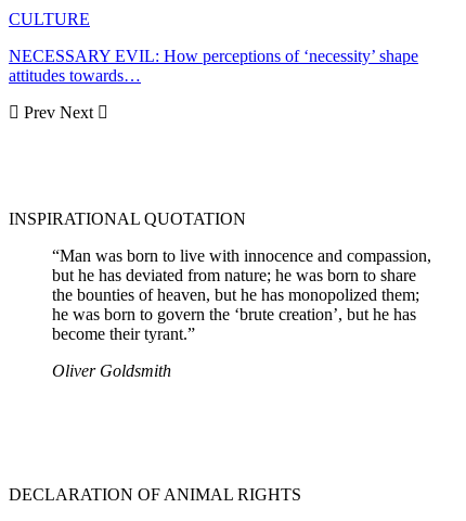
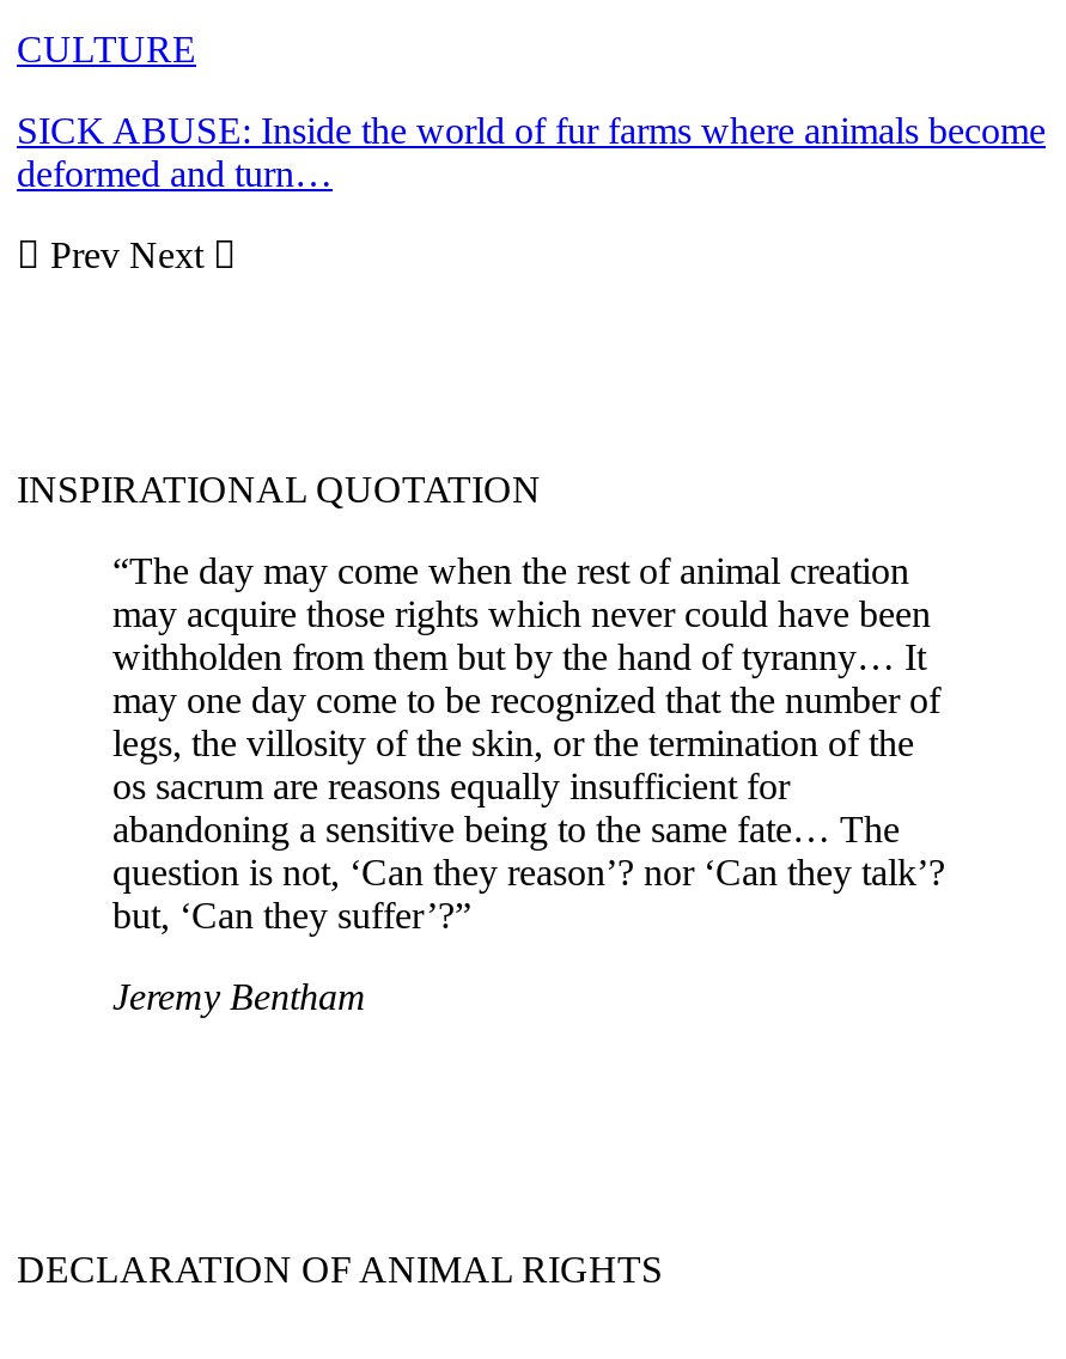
[9,47,418,85] NECESSARY EVIL: How perceptions of ‘necessity’ shape | attitudes towards… -> [17,111,1046,194] SICK ABUSE: Inside the world of fur farms where animals become | deformed and turn…
[52,247,431,343] “Man was born to live with innocence and compassion, | but he has deviated from nature; he was born to share | the bounties of heaven, but he has monopolized them; | he was born to govern the ‘brute creation’, but he has | become their tyrant.” -> [112,551,945,936] “The day may come when the rest of animal creation | may acquire those rights which never could have been | withholden from them but by the hand of tyranny… It | may one day come to be recognized that the number of | legs, the villosity of the skin, or the termination of the | os sacrum are reasons equally insufficient for | abandoning a sensitive being to the same fate… The | question is not, ‘Can they reason’? nor ‘Can they talk’? | but, ‘Can they suffer’?”
[52,362,171,380] Oliver Goldsmith -> [112,977,366,1017] Jeremy Bentham

